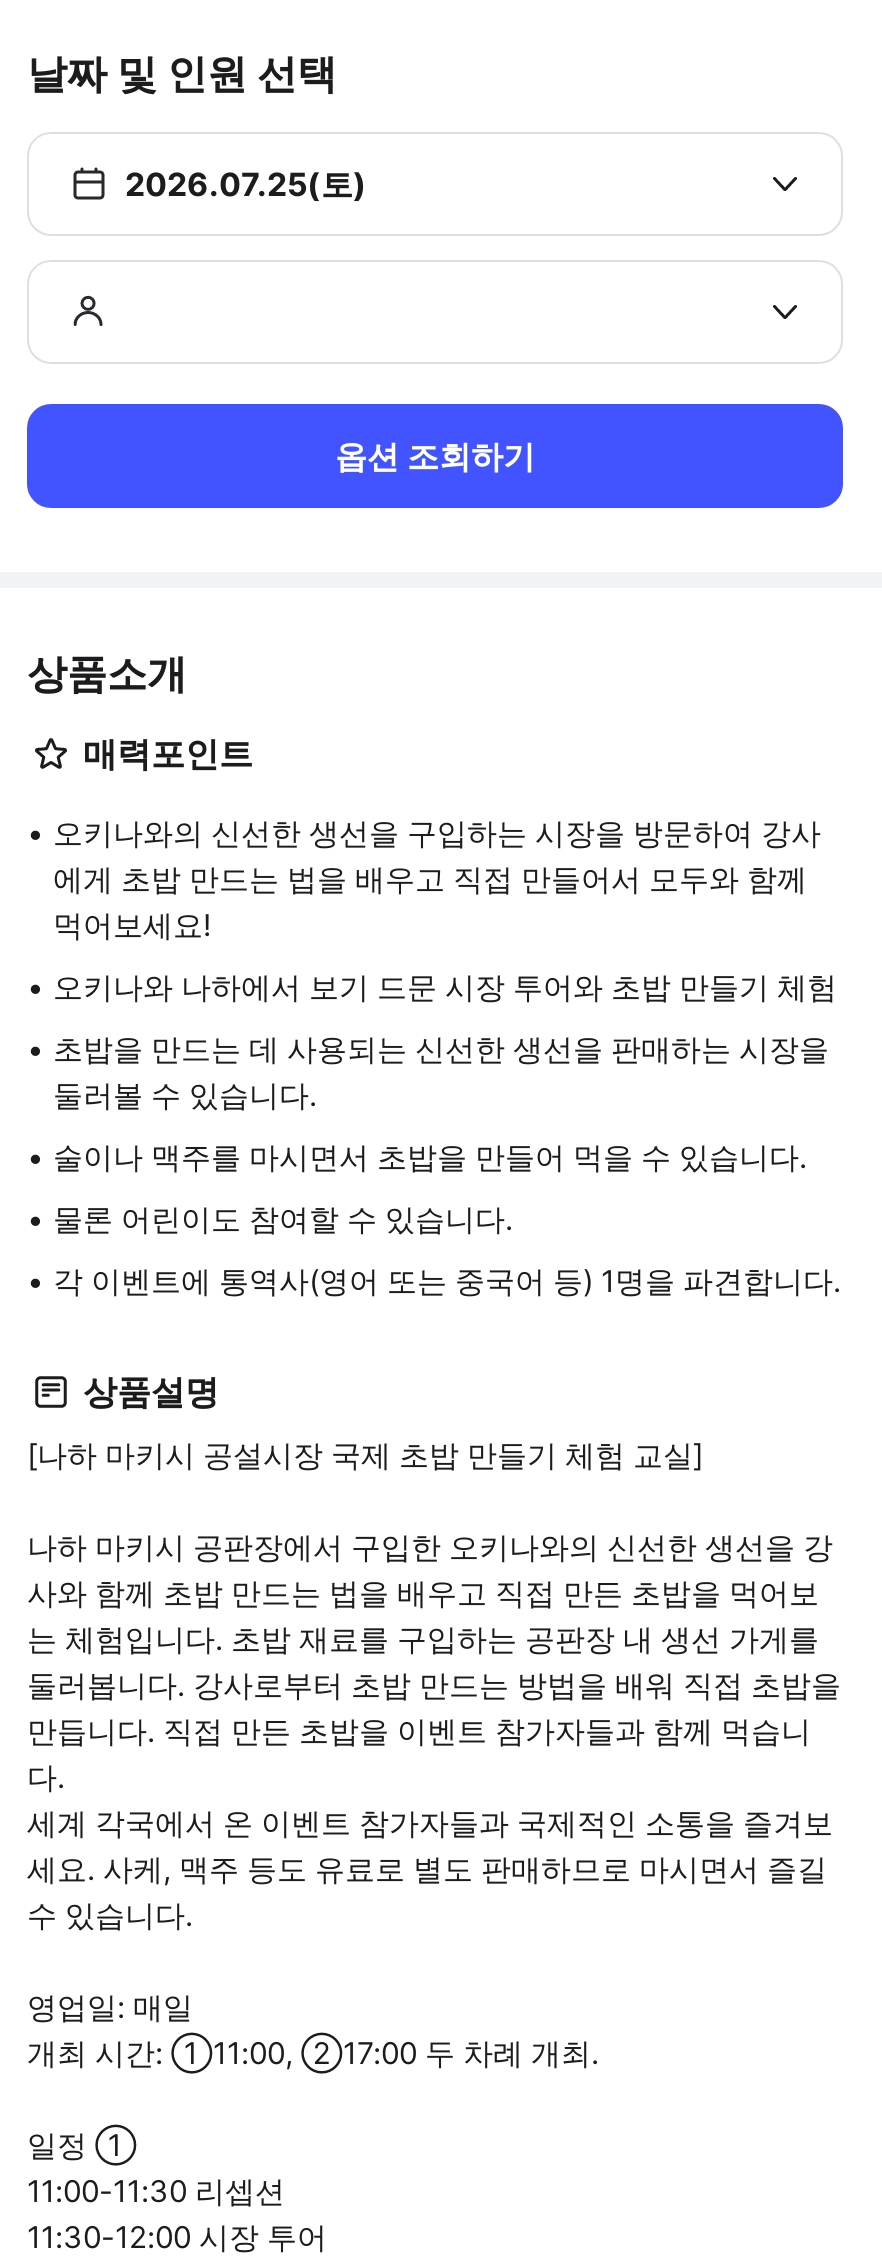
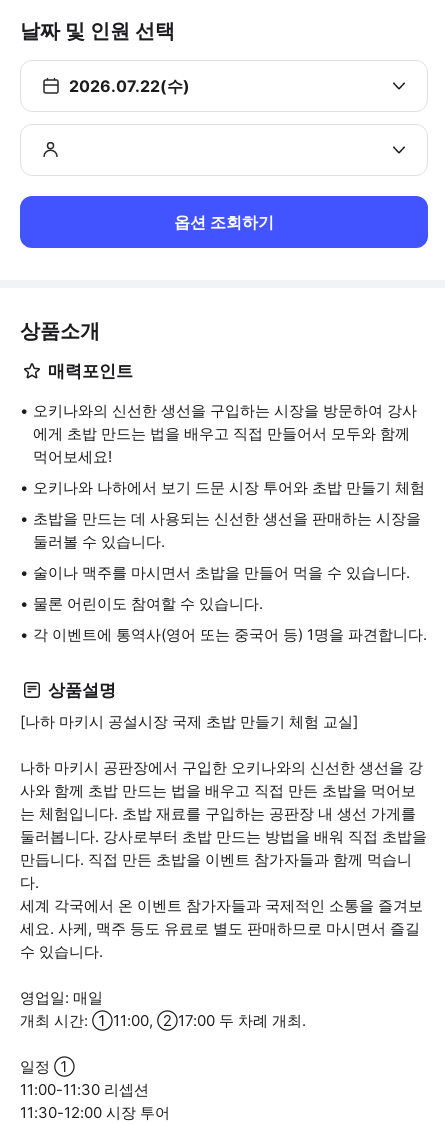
[125,164,367,204] 2026.07.25(토) -> [69,76,190,96] 2026.07.22(수)

